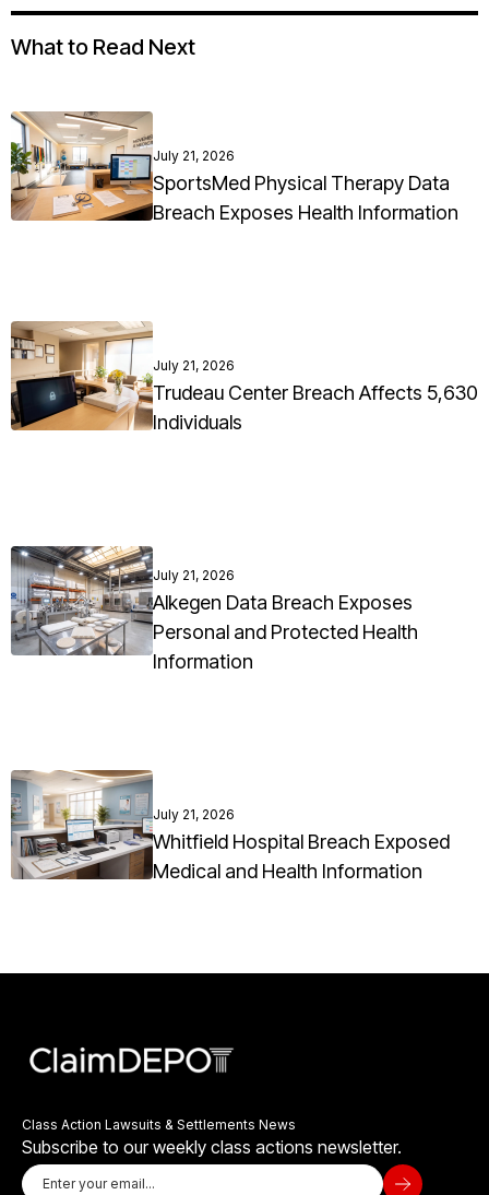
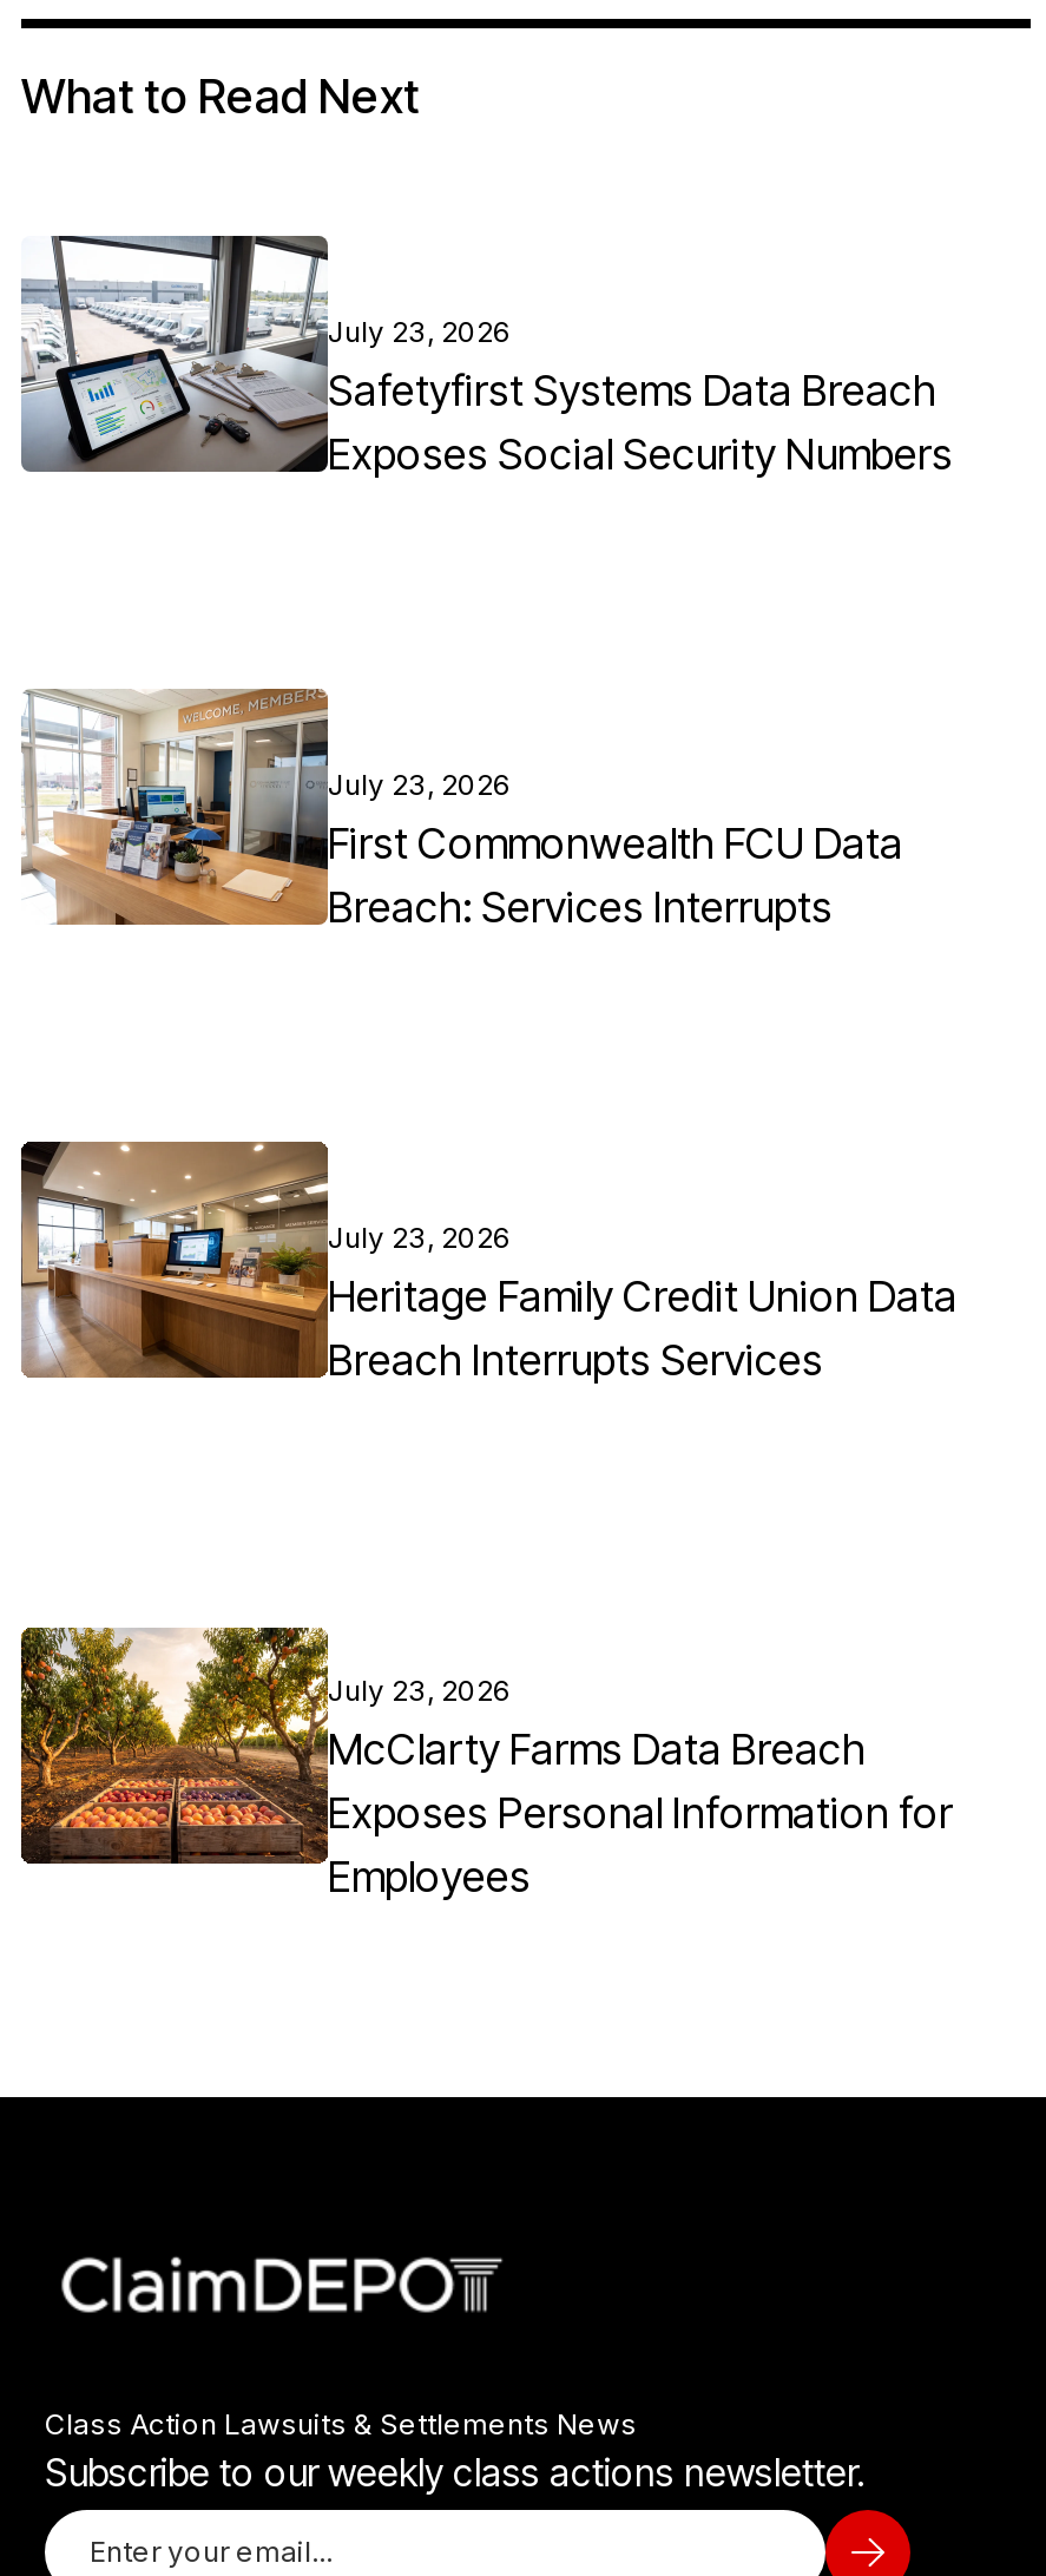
[10,110,458,224] [image] | July 21, 2026 | SportsMed Physical Therapy Data | Breach Exposes Health Information -> [19,234,953,480] [image] | July 23, 2026 | Safetyfirst Systems Data Breach | Exposes Social Security Numbers
[10,321,478,434] [image] | July 21, 2026 | Trudeau Center Breach Affects 5,630 | Individuals -> [21,686,903,933] [image] | July 23, 2026 | First Commonwealth FCU Data | Breach: Services Interrupts
[10,531,418,673] [image] | July 21, 2026 | Alkegen Data Breach Exposes | Personal and Protected Health | Information -> [19,1139,958,1411] [image] | July 23, 2026 | Heritage Family Credit Union Data | Breach Interrupts Services
[10,756,450,883] [image] | July 21, 2026 | Whitfield Hospital Breach Exposed | Medical and Health Information -> [19,1625,953,1902] [image] | July 23, 2026 | McClarty Farms Data Breach | Exposes Personal Information for | Employees

